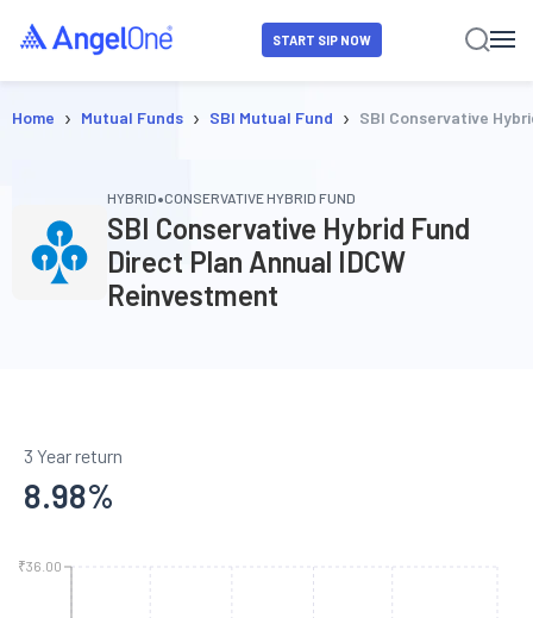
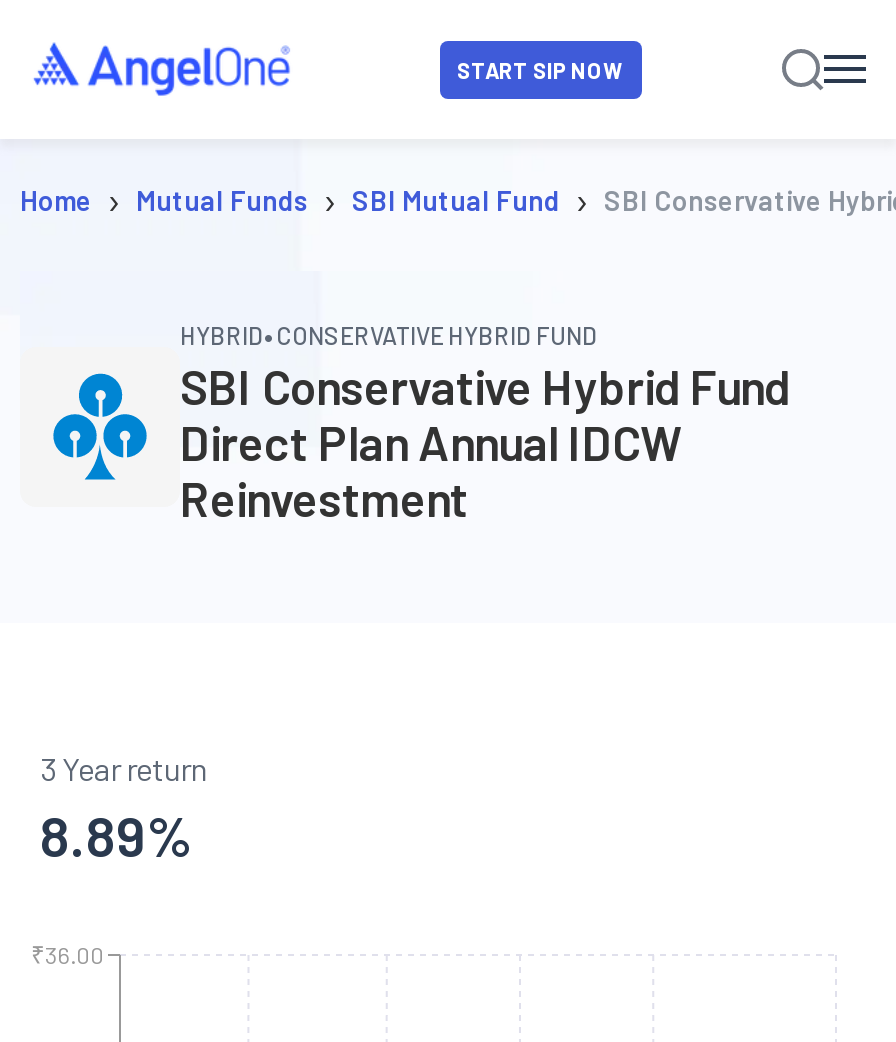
[24,475,114,516] 8.98% -> [40,801,192,869] 8.89%

